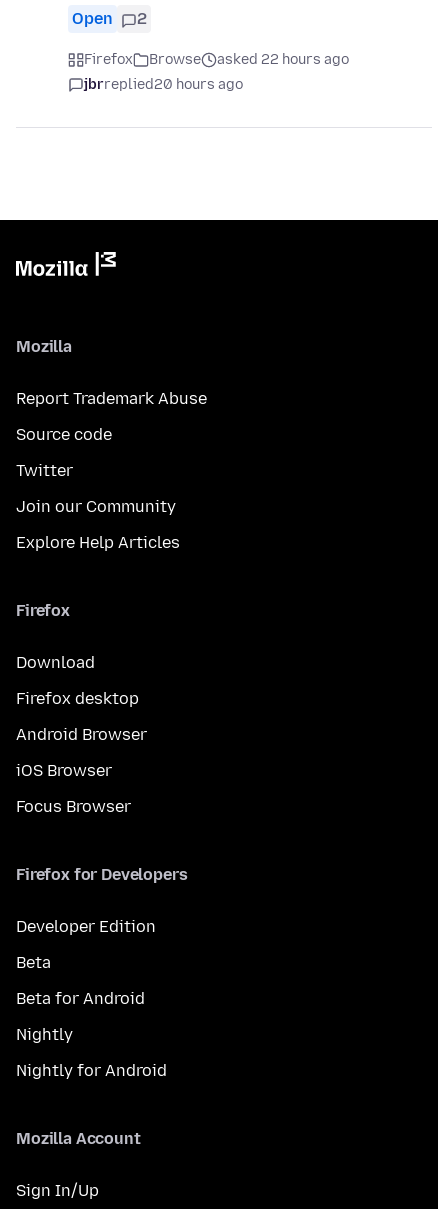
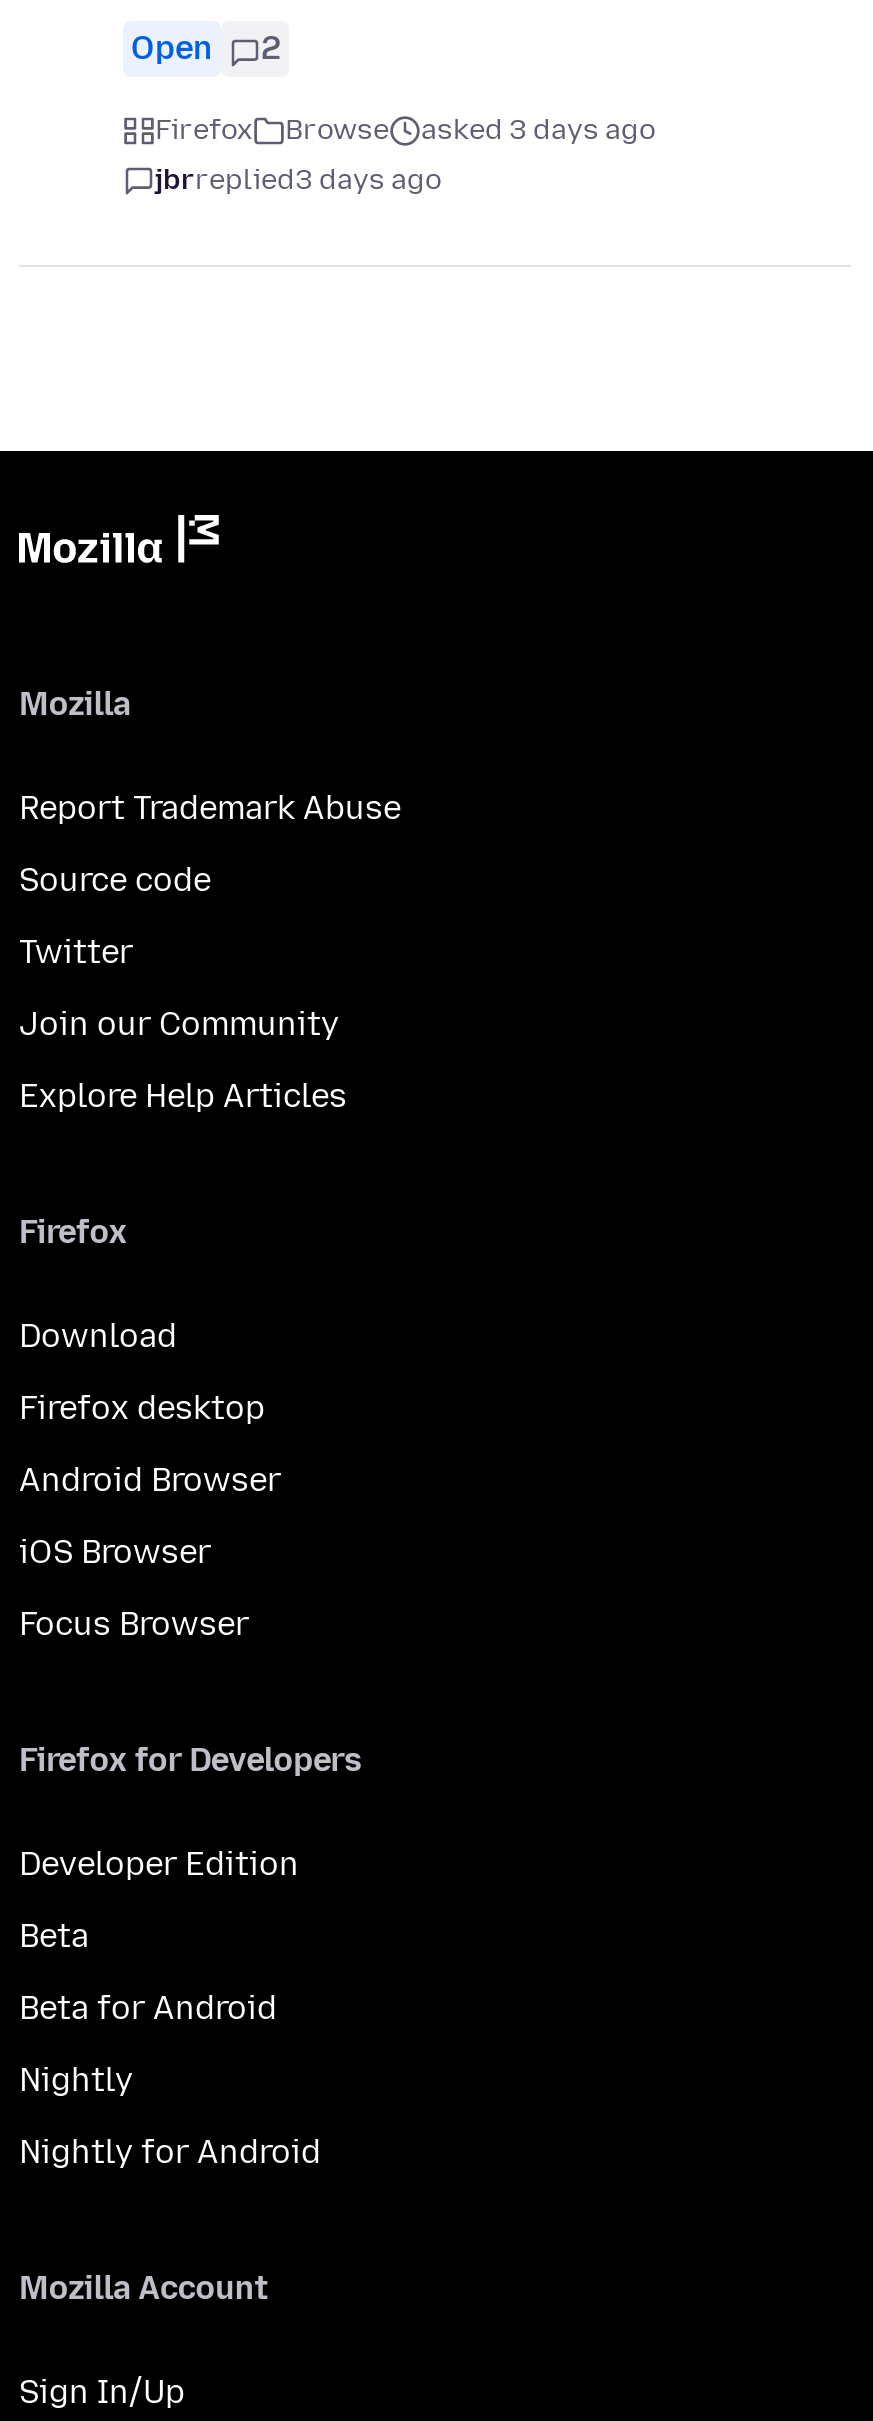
[217,51,349,68] asked 22 hours ago -> [421,114,655,148] asked 3 days ago
[84,76,243,93] jbrreplied20 hours ago -> [155,164,441,198] jbrreplied3 days ago

